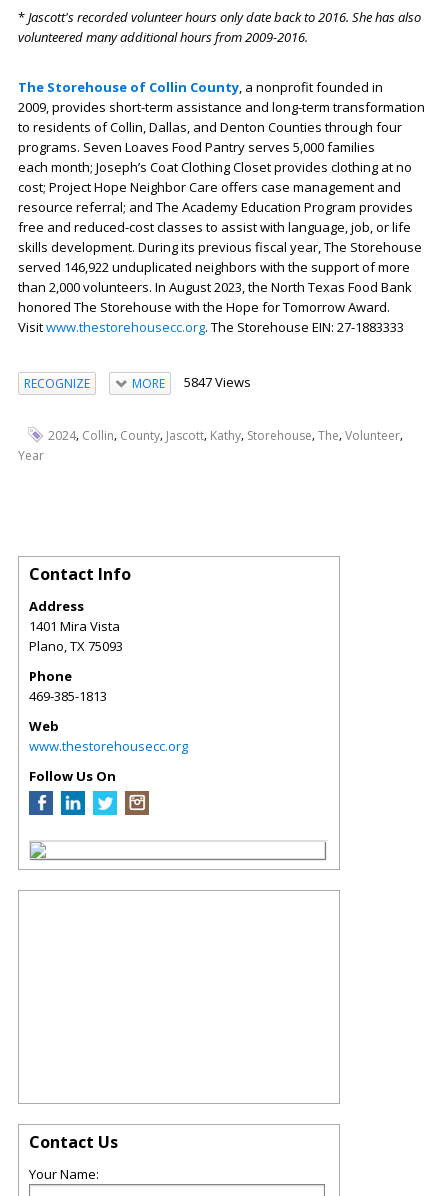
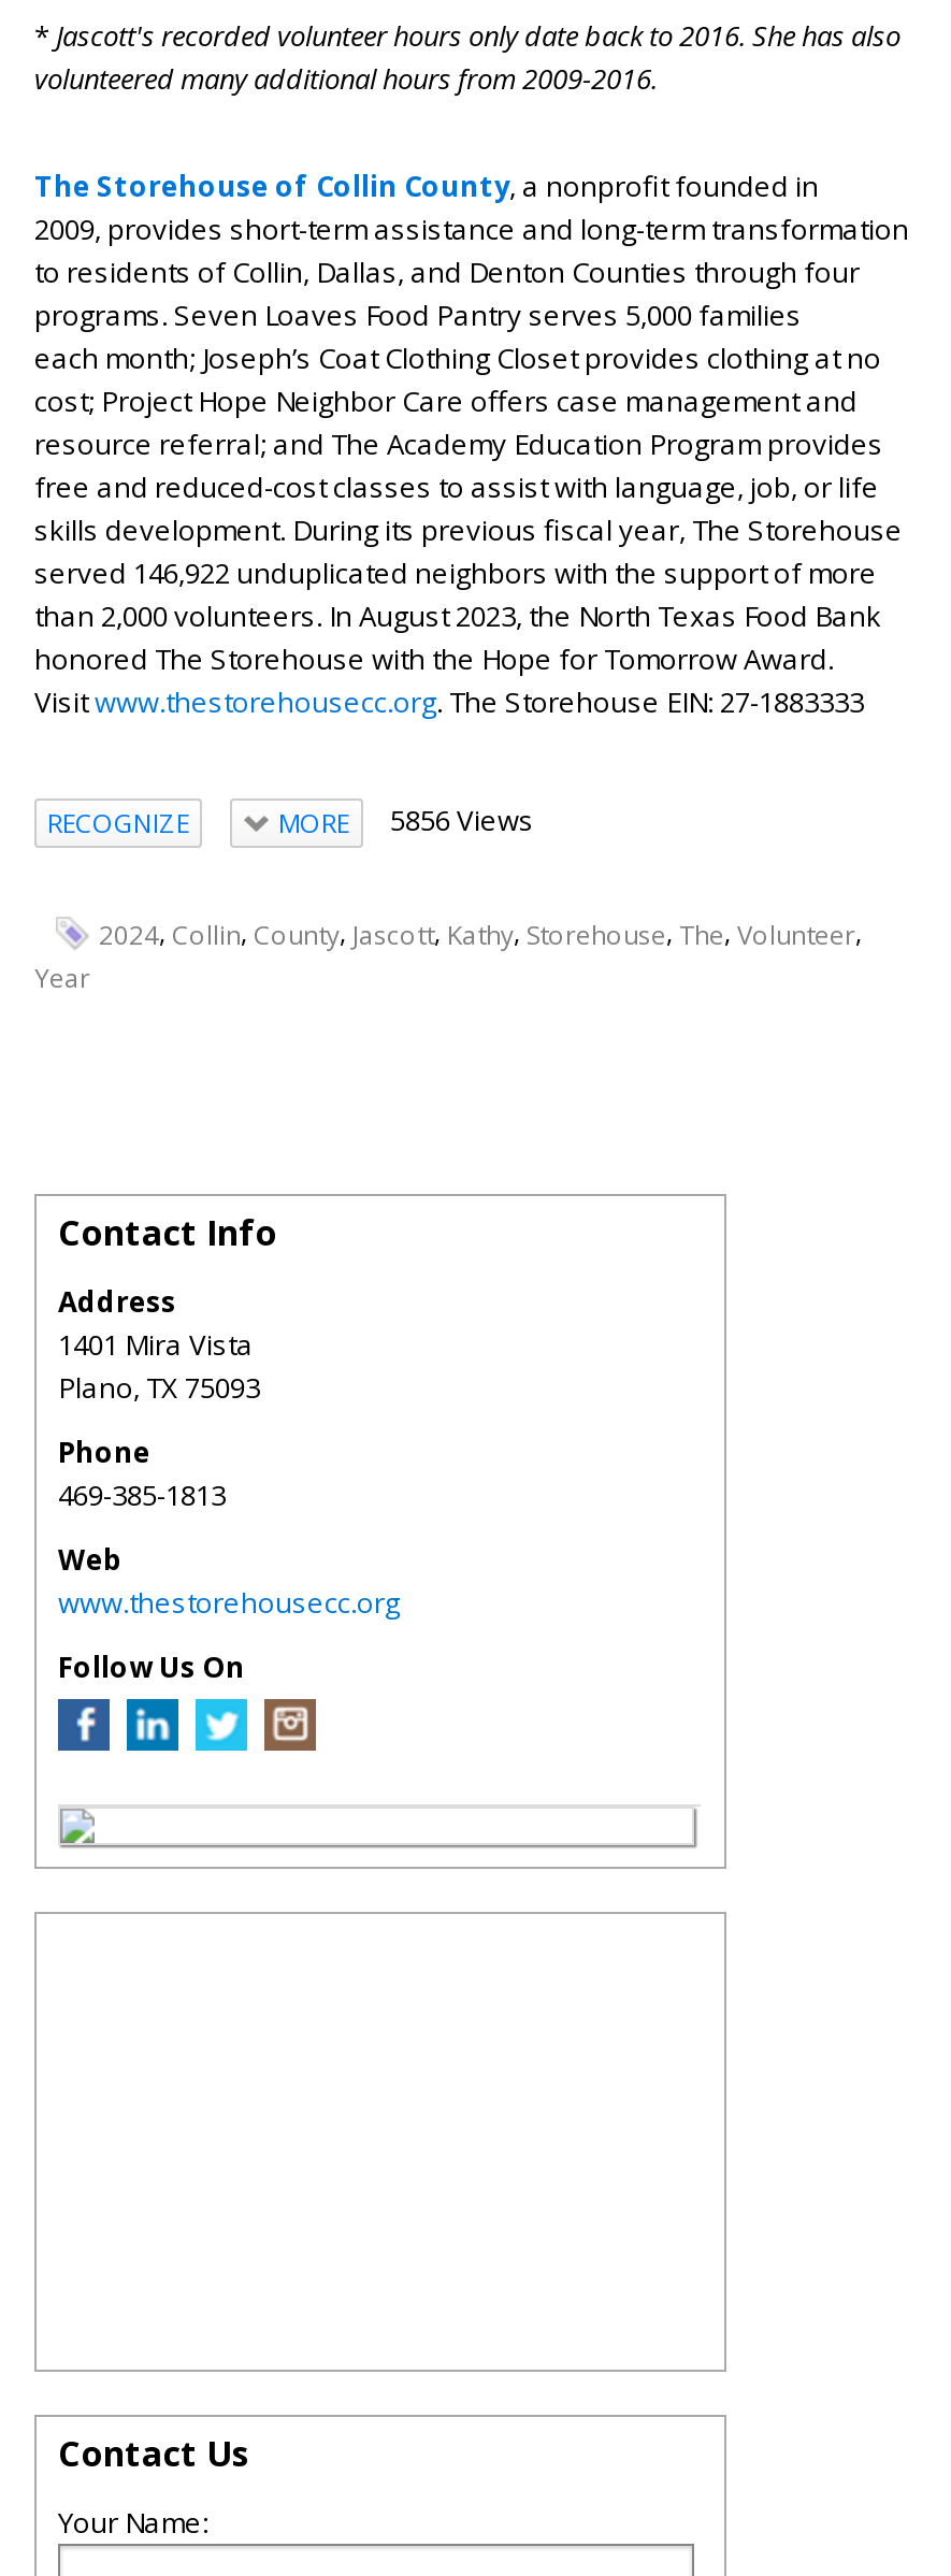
[131,373,250,392] MORE 5847 Views -> [278,801,534,842] MORE 5856 Views

